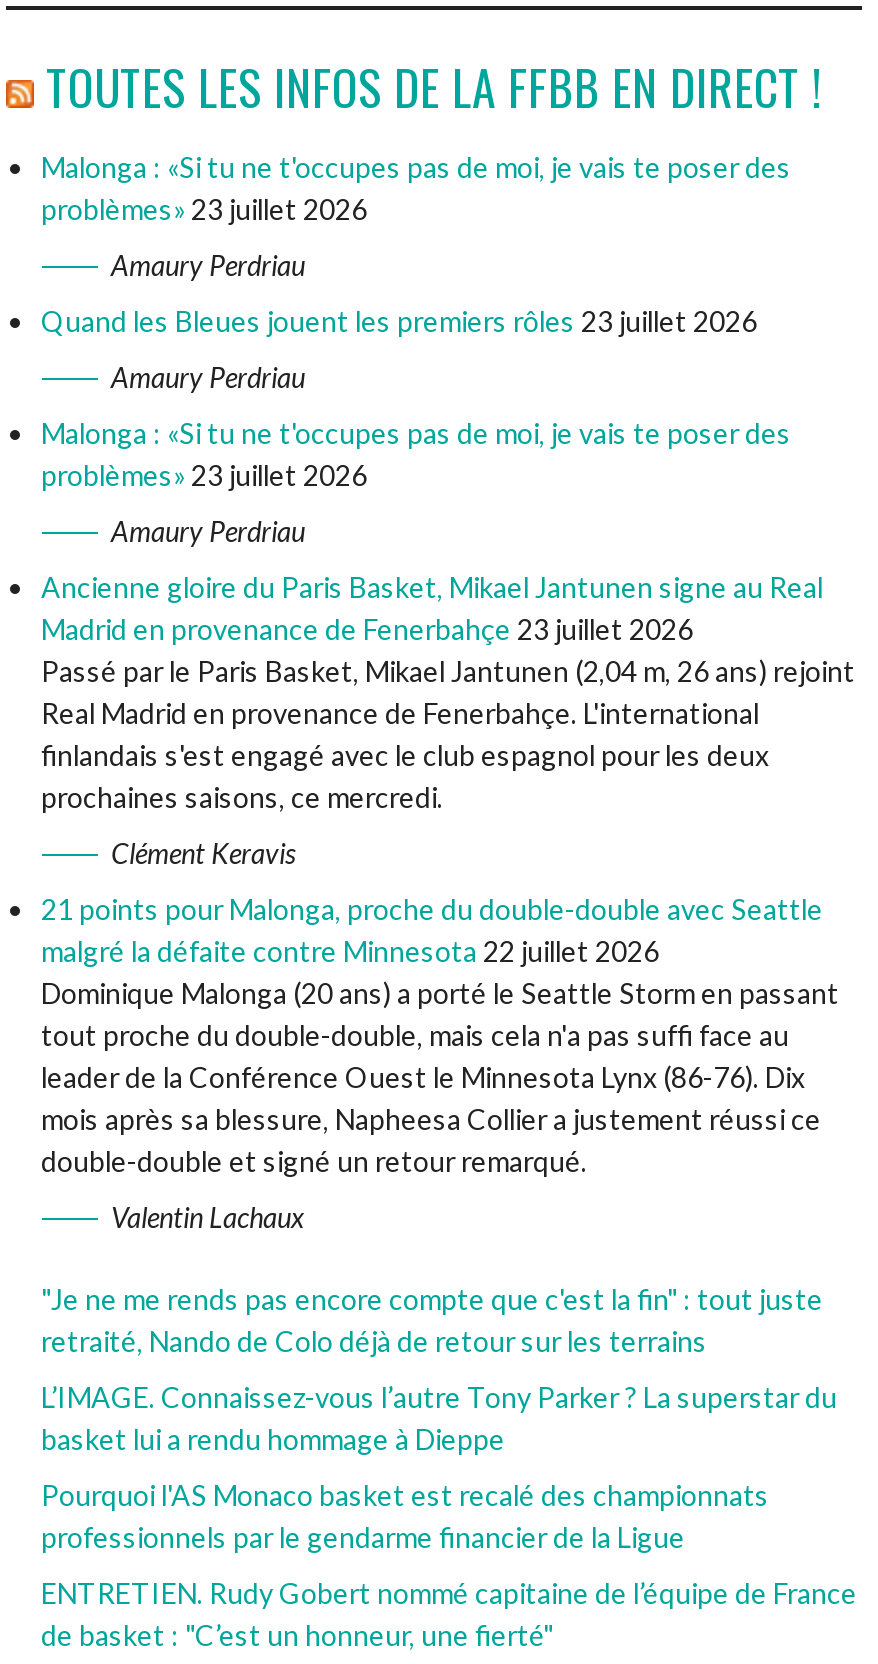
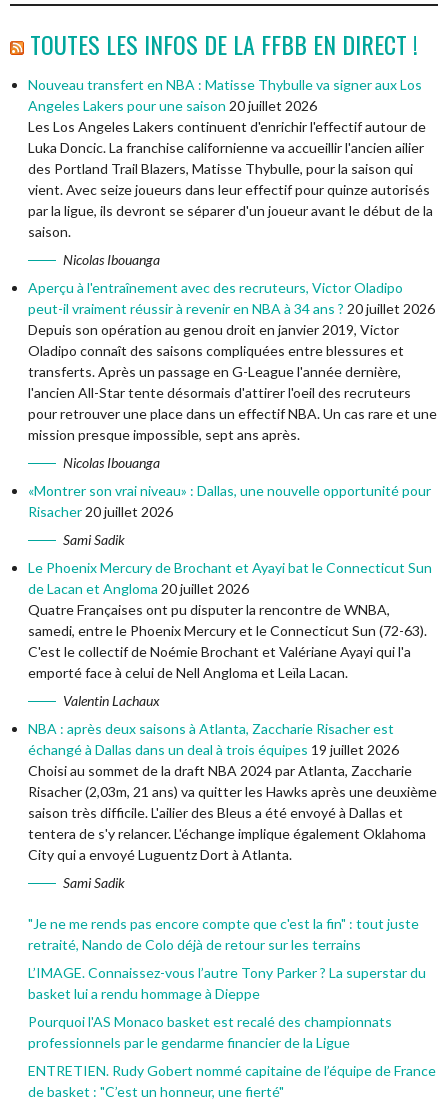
[41,151,855,1179] Malonga : «Si tu ne t'occupes pas de moi, je vais te poser des | problèmes» 23 juillet 2026 | Amaury Perdriau | Quand les Bleues jouent les premiers rôles 23 juillet 2026 | Amaury Perdriau | Malonga : «Si tu ne t'occupes pas de moi, je vais te poser des | problèmes» 23 juillet 2026 | Amaury Perdriau | Ancienne gloire du Paris Basket, Mikael Jantunen signe au Real | Madrid en provenance de Fenerbahçe 23 juillet 2026 | Passé par le Paris Basket, Mikael Jantunen (2,04 m, 26 ans) rejoint | Real Madrid en provenance de Fenerbahçe. L'international | finlandais s'est engagé avec le club espagnol pour les deux | prochaines saisons, ce mercredi. | Clément Keravis | 21 points pour Malonga, proche du double-double avec Seattle | malgré la défaite contre Minnesota 22 juillet 2026 | Dominique Malonga (20 ans) a porté le Seattle Storm en passant | tout proche du double-double, mais cela n'a pas suffi face au | leader de la Conférence Ouest le Minnesota Lynx (86-76). Dix | mois après sa blessure, Napheesa Collier a justement réussi ce | double-double et signé un retour remarqué. -> [27,76,436,681] Nouveau transfert en NBA : Matisse Thybulle va signer aux Los | Angeles Lakers pour une saison 20 juillet 2026 | Les Los Angeles Lakers continuent d'enrichir l'effectif autour de | Luka Doncic. La franchise californienne va accueillir l'ancien ailier | des Portland Trail Blazers, Matisse Thybulle, pour la saison qui | vient. Avec seize joueurs dans leur effectif pour quinze autorisés | par la ligue, ils devront se séparer d'un joueur avant le début de la | saison. | Nicolas Ibouanga | Aperçu à l'entraînement avec des recruteurs, Victor Oladipo | peut-il vraiment réussir à revenir en NBA à 34 ans ? 20 juillet 2026 | Depuis son opération au genou droit en janvier 2019, Victor | Oladipo connaît des saisons compliquées entre blessures et | transferts. Après un passage en G-League l'année dernière, | l'ancien All-Star tente désormais d'attirer l'oeil des recruteurs | pour retrouver une place dans un effectif NBA. Un cas rare et une | mission presque impossible, sept ans après. | Nicolas Ibouanga | «Montrer son vrai niveau» : Dallas, une nouvelle opportunité pour | Risacher 20 juillet 2026 | Sami Sadik | Le Phoenix Mercury de Brochant et Ayayi bat le Connecticut Sun | de Lacan et Angloma 20 juillet 2026 | Quatre Françaises ont pu disputer la rencontre de WNBA, | samedi, entre le Phoenix Mercury et le Connecticut Sun (72-63). | C'est le collectif de Noémie Brochant et Valériane Ayayi qui l'a | emporté face à celui de Nell Angloma et Leïla Lacan.
none -> [27,720,436,891] NBA : après deux saisons à Atlanta, Zaccharie Risacher est | échangé à Dallas dans un deal à trois équipes 19 juillet 2026 | Choisi au sommet de la draft NBA 2024 par Atlanta, Zaccharie | Risacher (2,03m, 21 ans) va quitter les Hawks après une deuxième | saison très difficile. L'ailier des Bleus a été envoyé à Dallas et | tentera de s'y relancer. L'échange implique également Oklahoma | City qui a envoyé Luguentz Dort à Atlanta. | Sami Sadik

